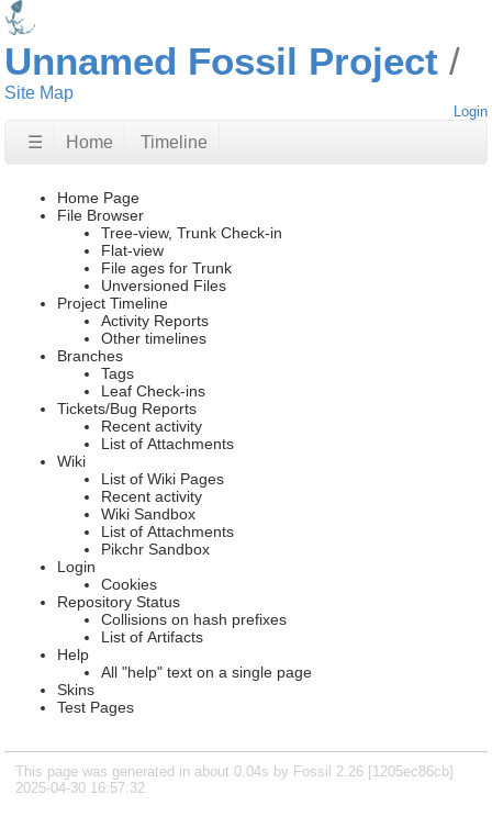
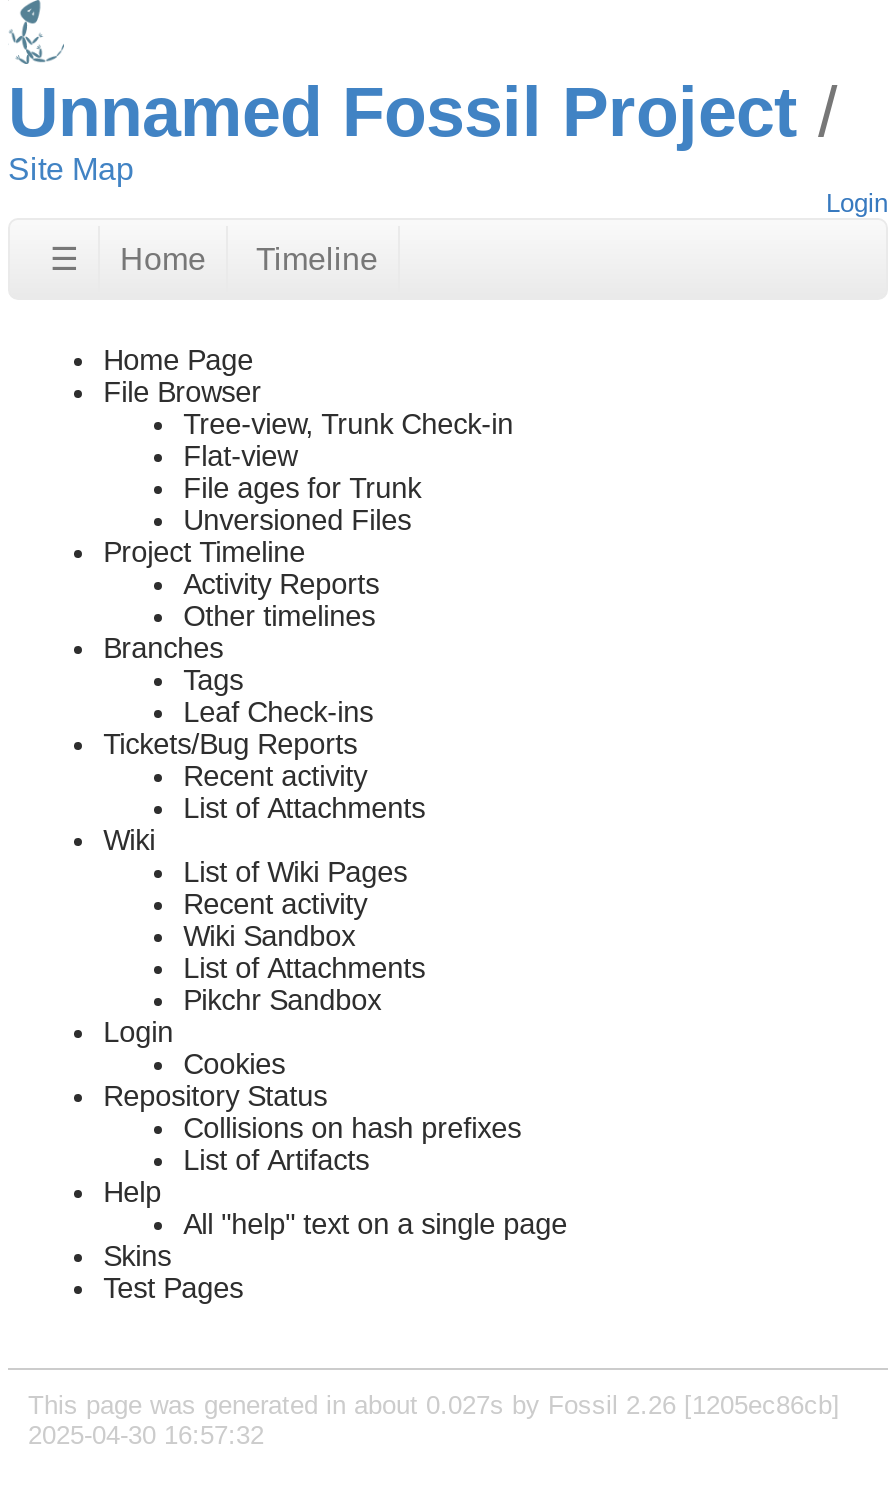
[15,763,454,780] This page was generated in about 0.04s by Fossil 2.26 [1205ec86cb] -> [28,1390,840,1420] This page was generated in about 0.027s by Fossil 2.26 [1205ec86cb]

